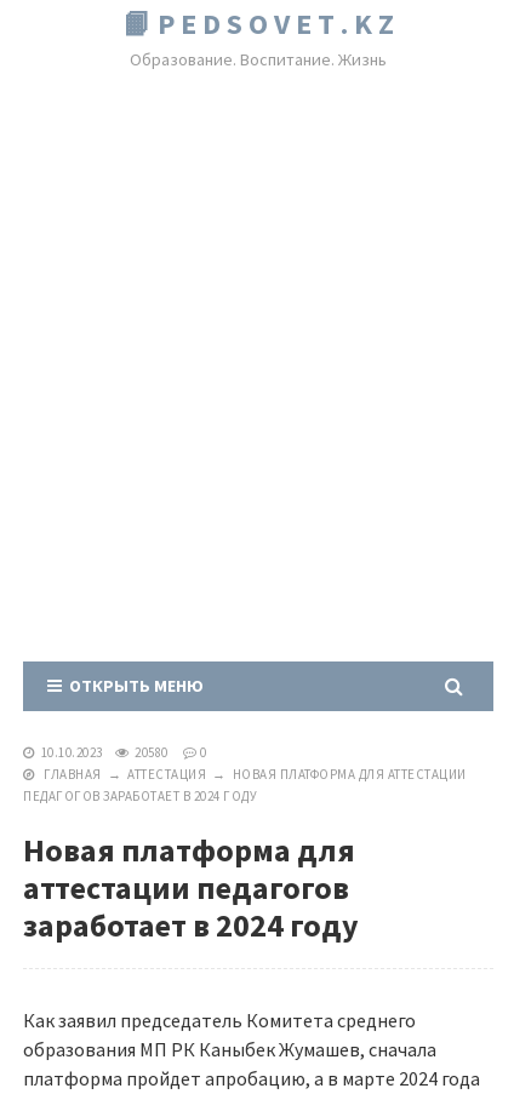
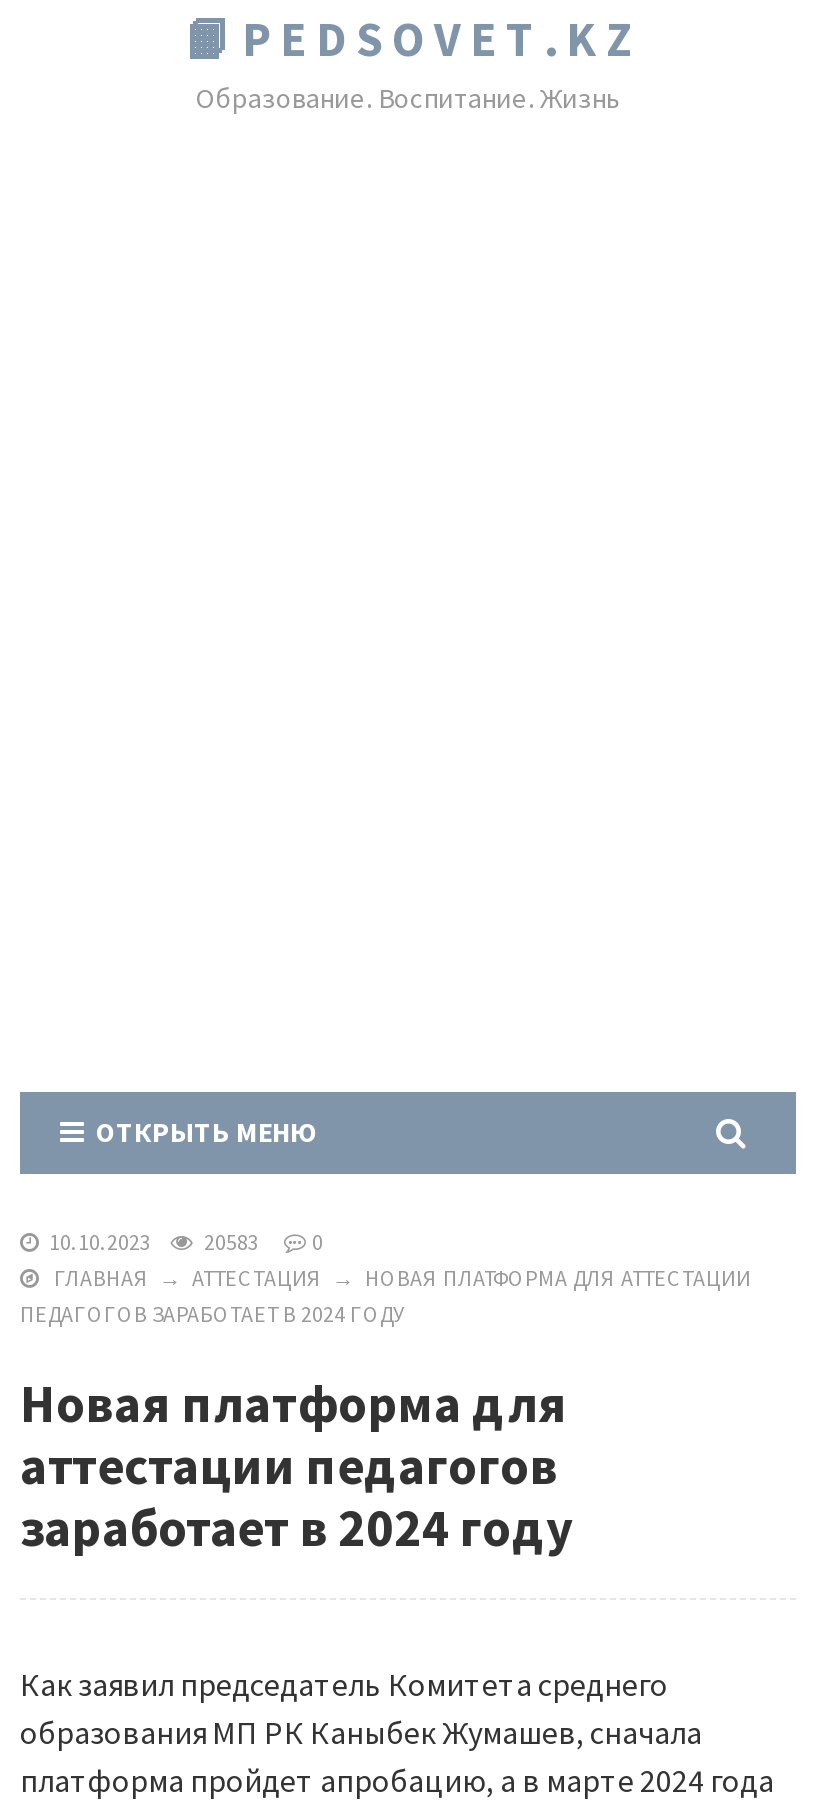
[35,744,207,761] 10.10.2023 20580 0 -> [39,1228,323,1256] 10.10.2023 20583 0

